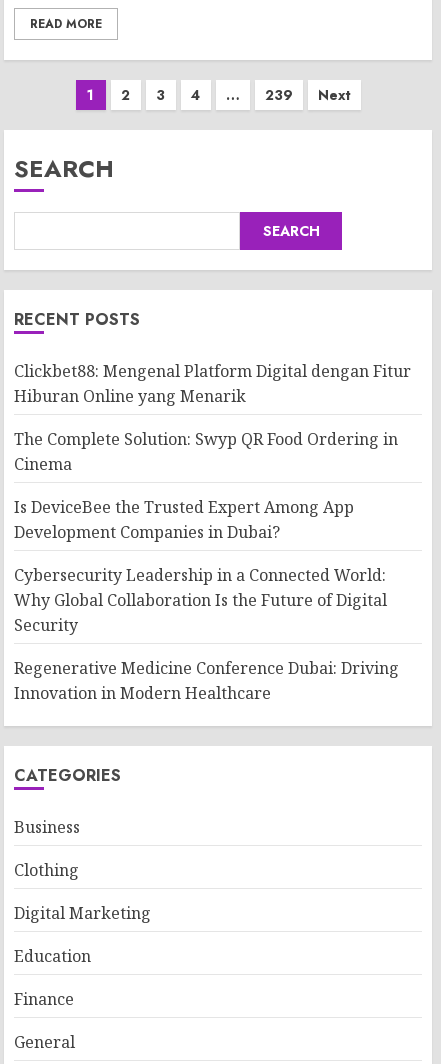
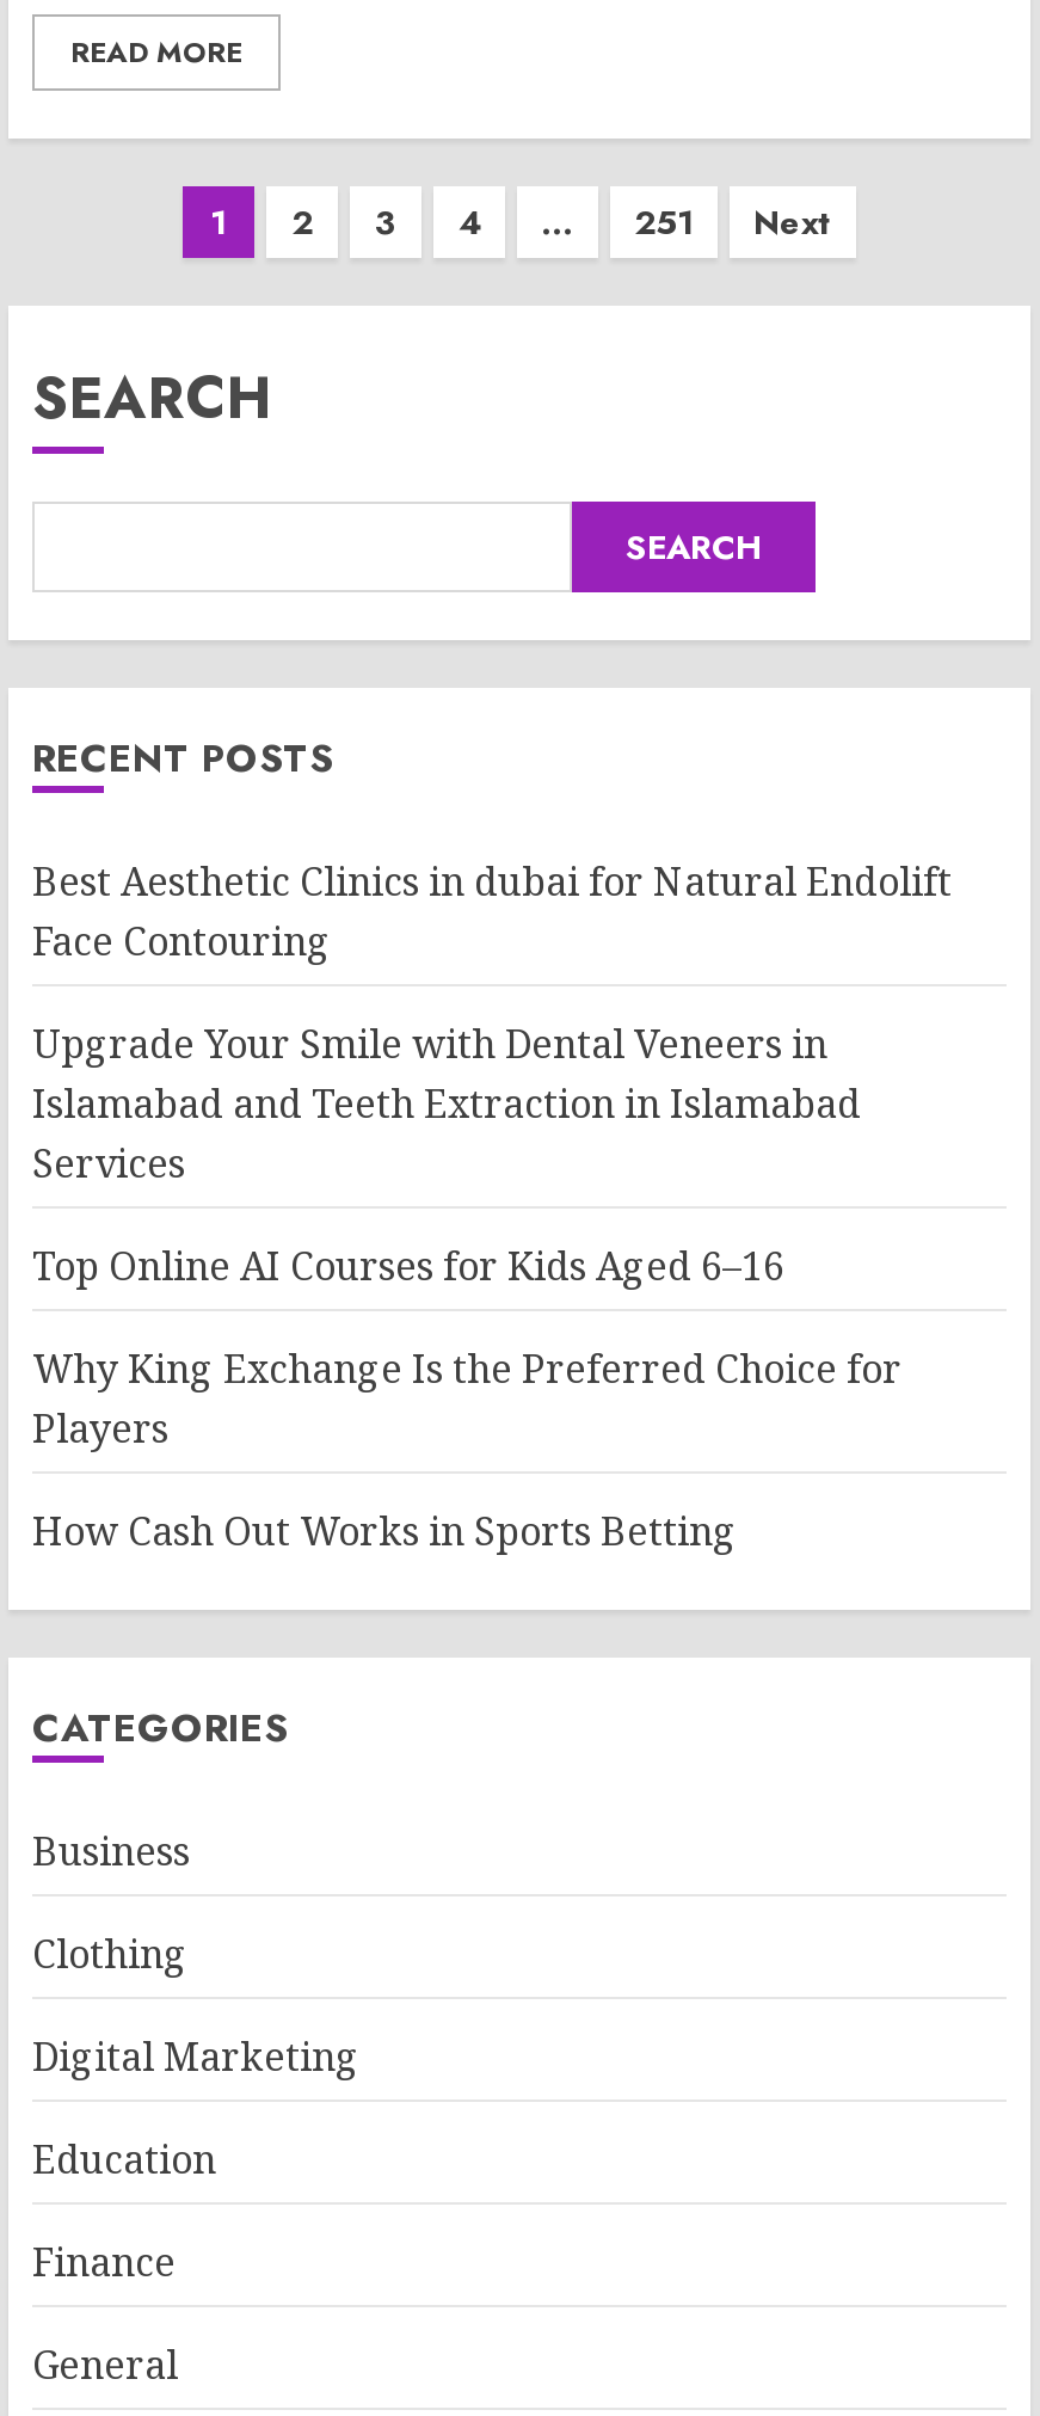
[264,85,292,105] 239 -> [634,198,694,246] 251
[14,360,411,407] Clickbet88: Mengenal Platform Digital dengan Fitur | Hiburan Online yang Menarik -> [32,855,952,967] Best Aesthetic Clinics in dubai for Natural Endolift | Face Contouring
[14,428,398,475] The Complete Solution: Swyp QR Food Ordering in | Cinema -> [32,1018,861,1189] Upgrade Your Smile with Dental Veneers in | Islamabad and Teeth Extraction in Islamabad | Services
[14,496,354,543] Is DeviceBee the Trusted Expert Among App | Development Companies in Dubai? -> [32,1240,784,1292] Top Online AI Courses for Kids Aged 6–16
[14,564,387,636] Cybersecurity Leadership in a Connected World: | Why Global Collaboration Is the Future of Digital | Security -> [32,1342,901,1455] Why King Exchange Is the Preferred Choice for | Players
[14,657,399,704] Regenerative Medicine Conference Dubai: Driving | Innovation in Modern Healthcare -> [32,1505,737,1557] How Cash Out Works in Sports Betting

